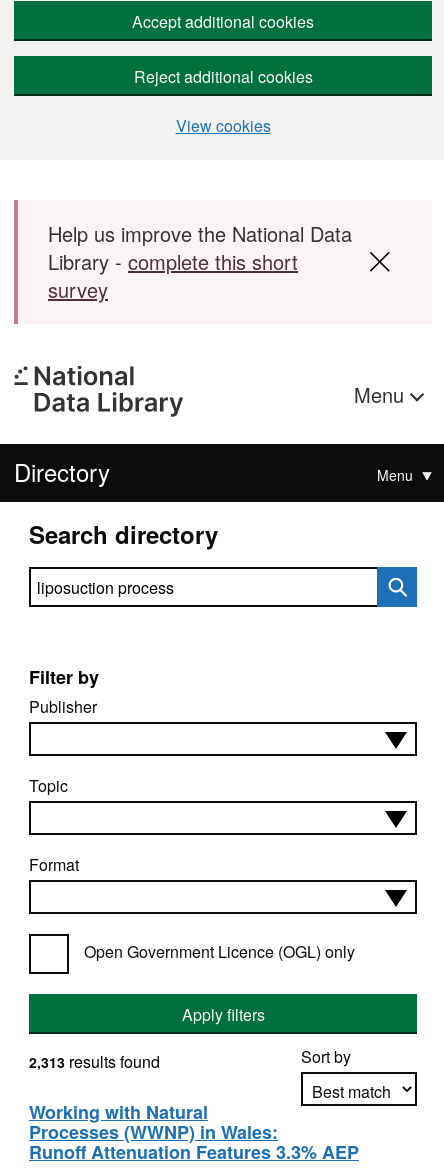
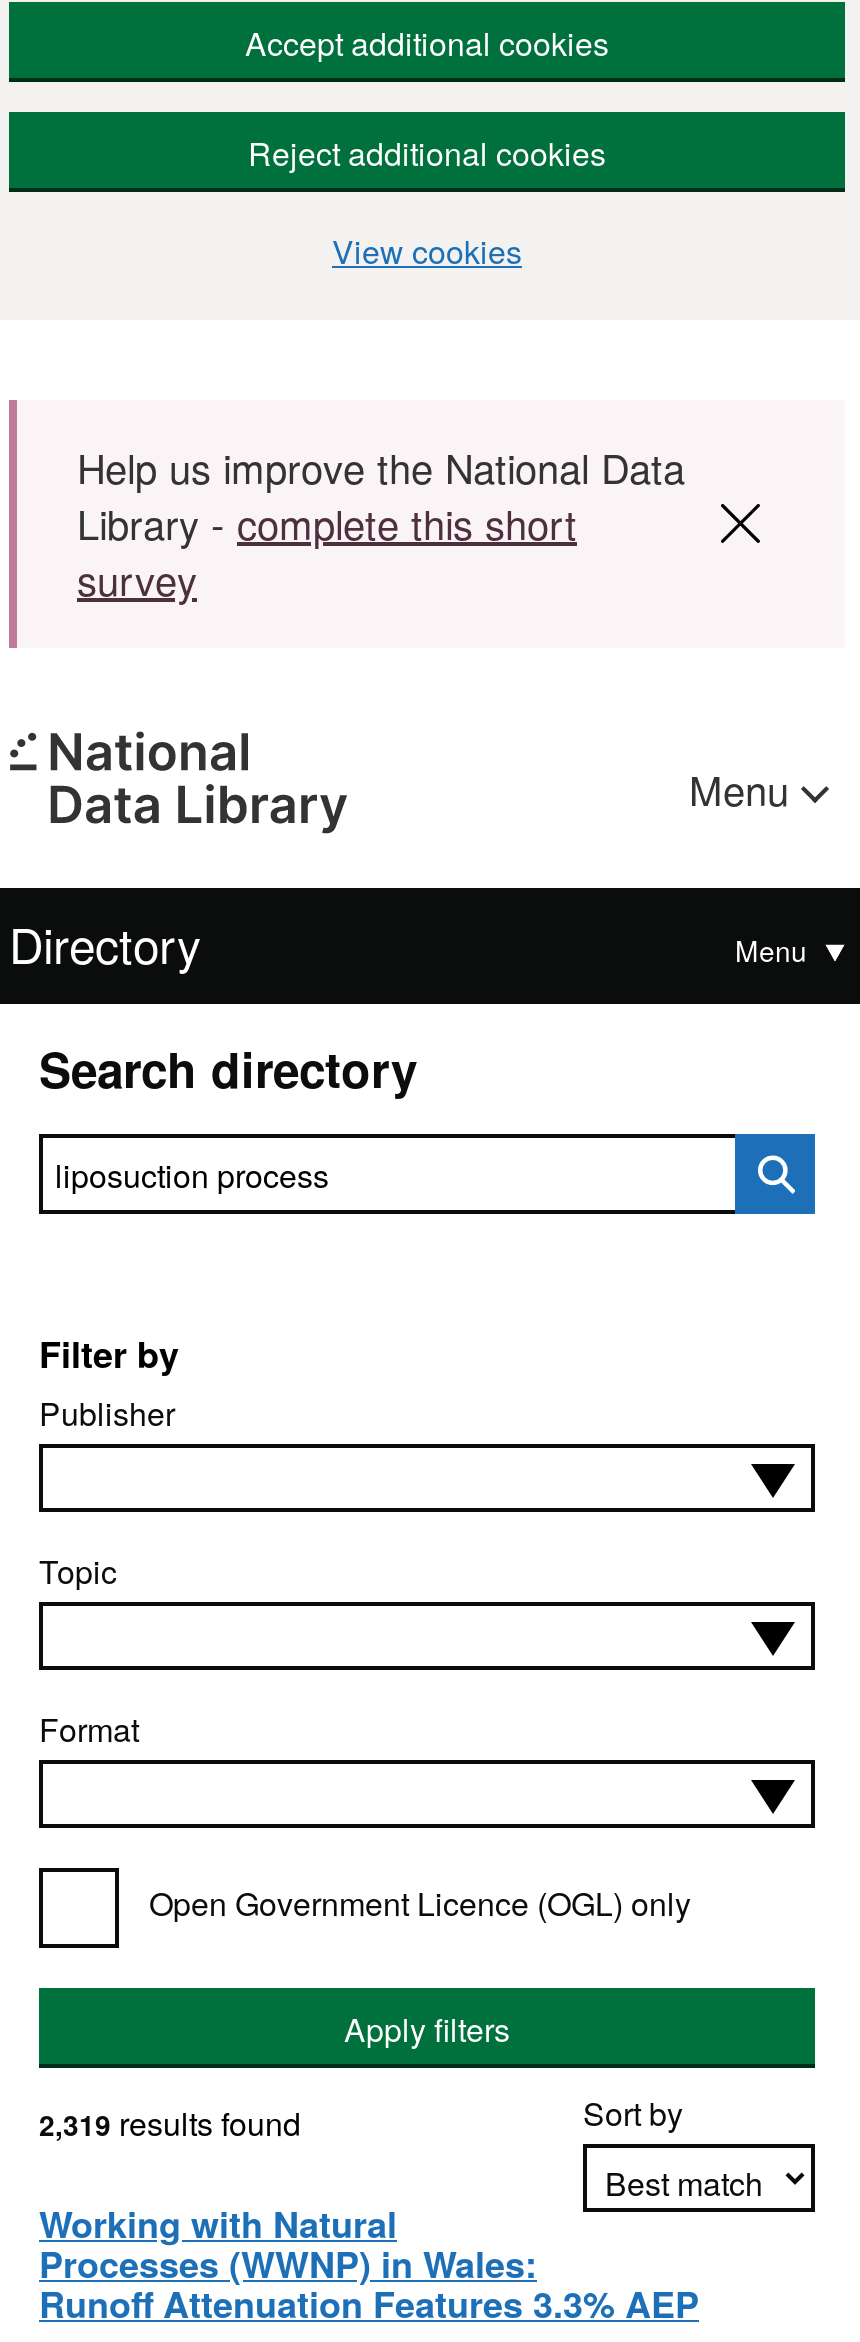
[29,1050,160,1073] 2,313 results found -> [39,2100,301,2146] 2,319 results found

